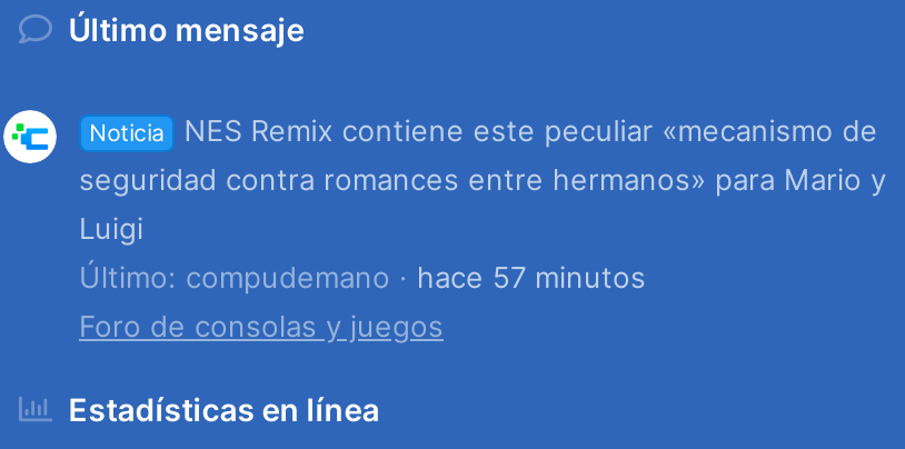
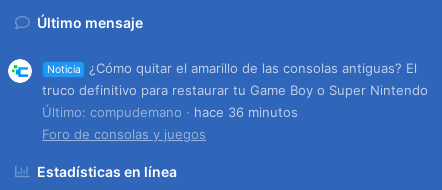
[79,112,886,245] NES Remix contiene este peculiar «mecanismo de | seguridad contra romances entre hermanos» para Mario y | Luigi -> [42,60,428,98] ¿Cómo quitar el amarillo de las consolas antiguas? El | truco definitivo para restaurar tu Game Boy o Super Nintendo
[79,258,646,294] Último: compudemano hace 57 minutos -> [42,104,298,120] Último: compudemano hace 36 minutos

